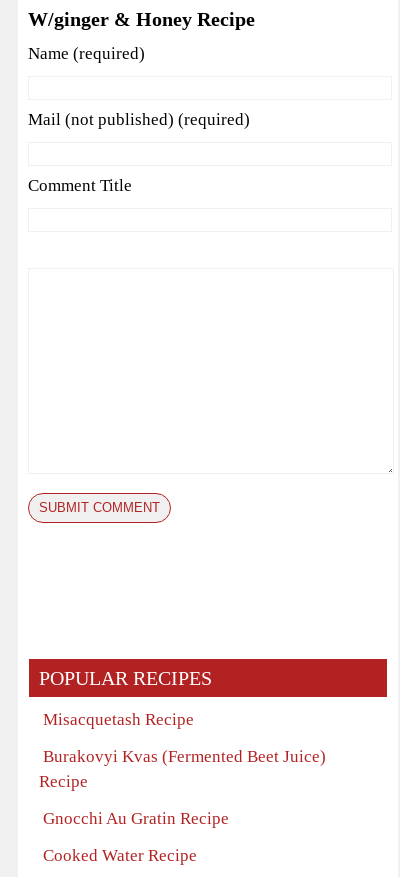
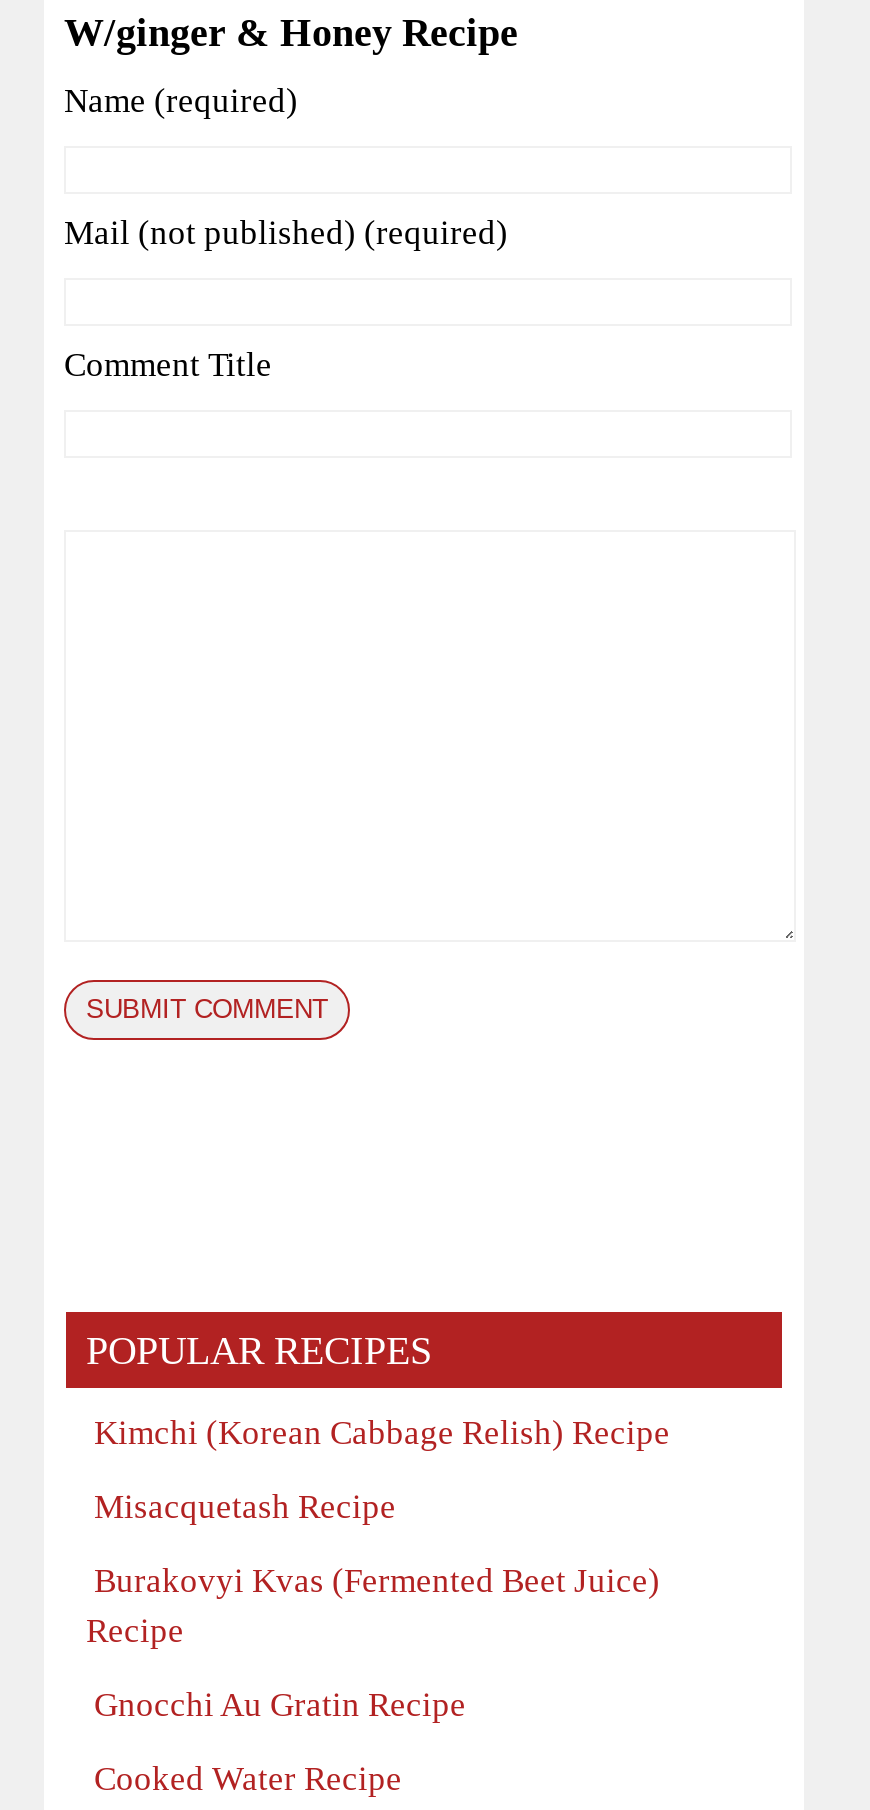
none -> [94,1415,670,1453] Kimchi (Korean Cabbage Relish) Recipe

